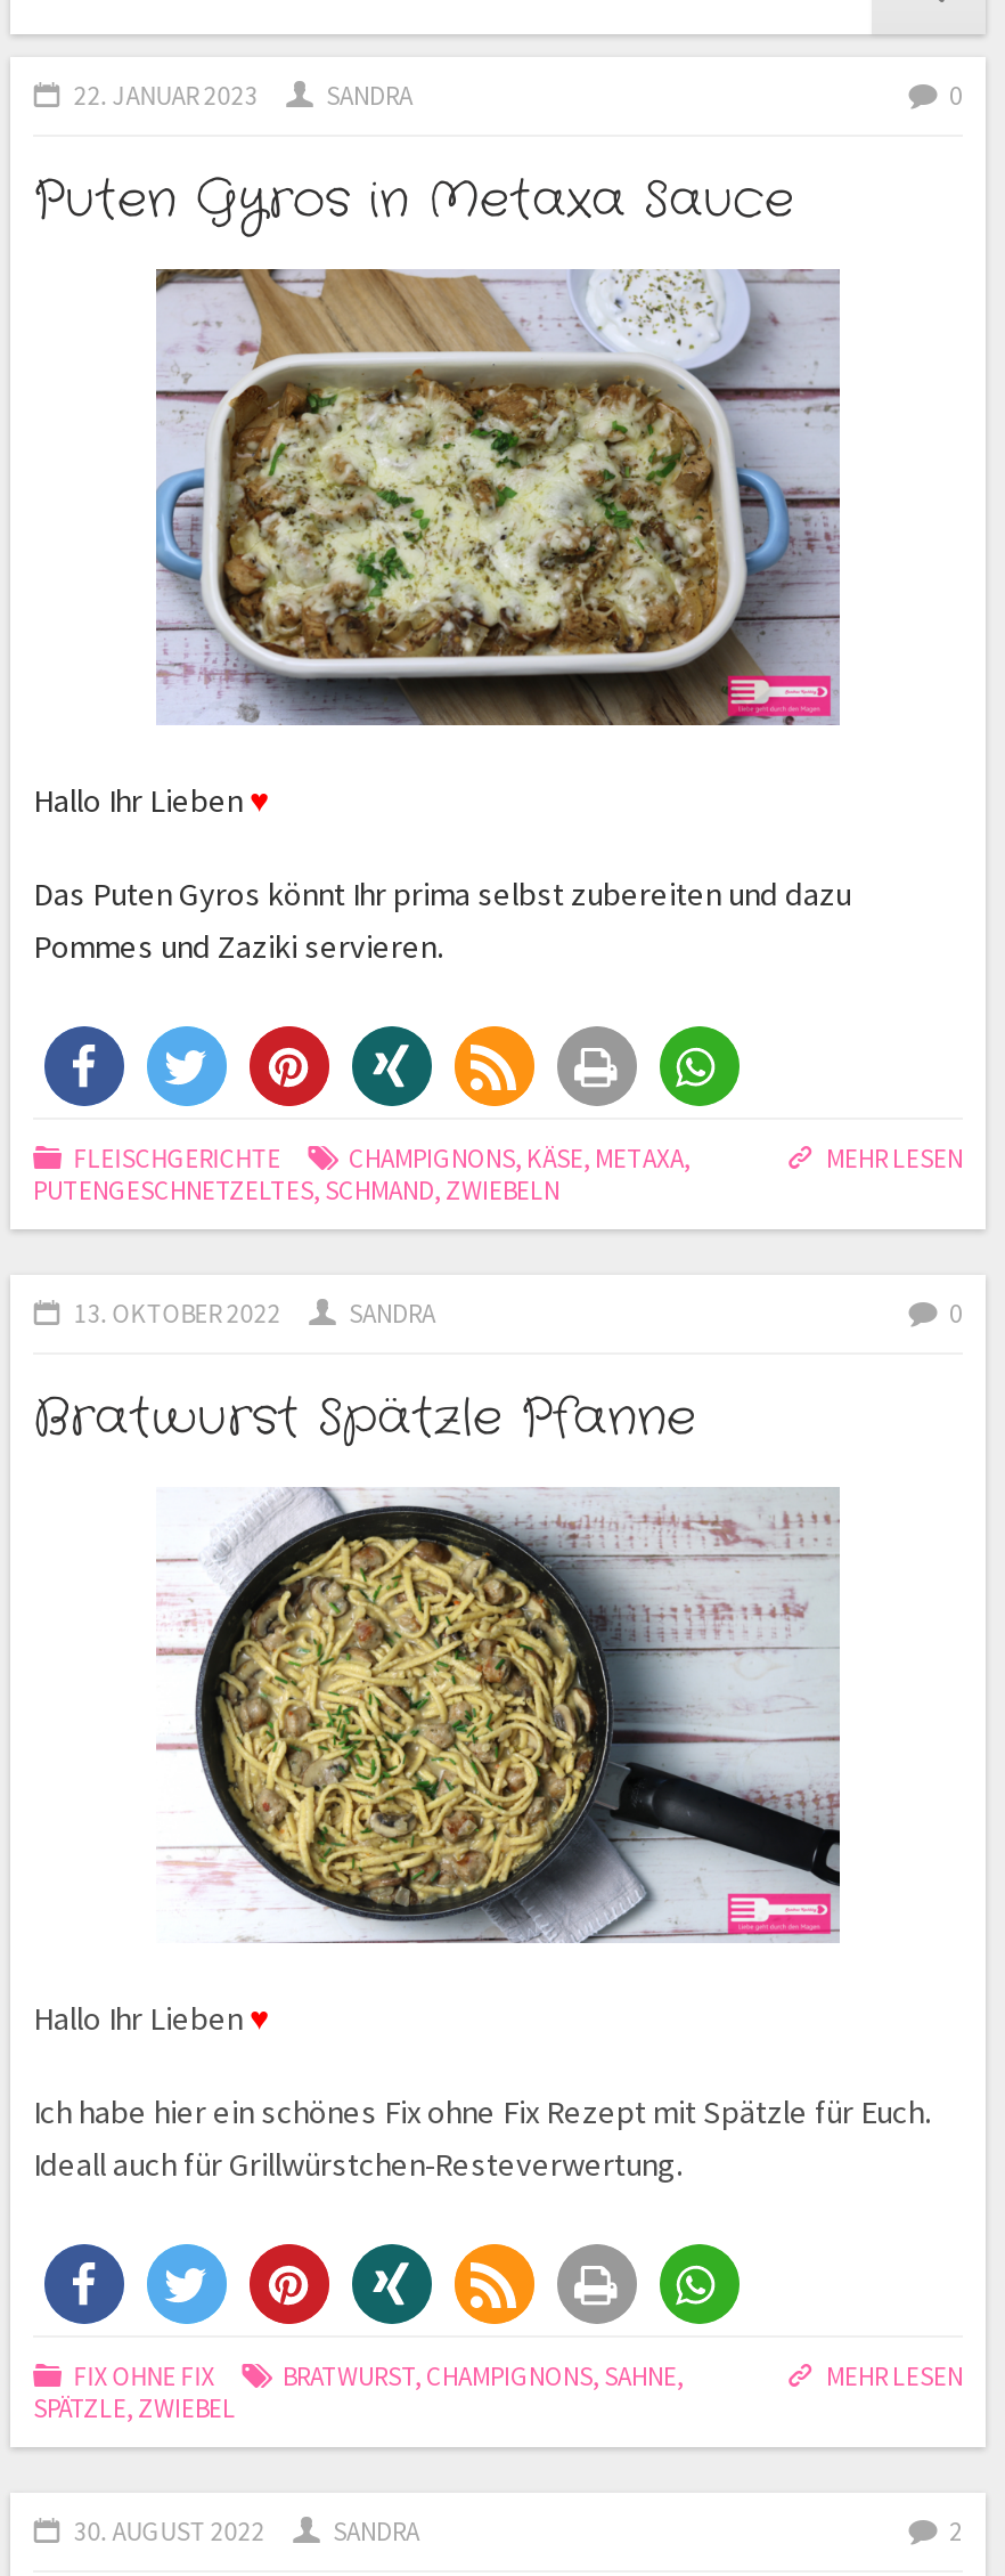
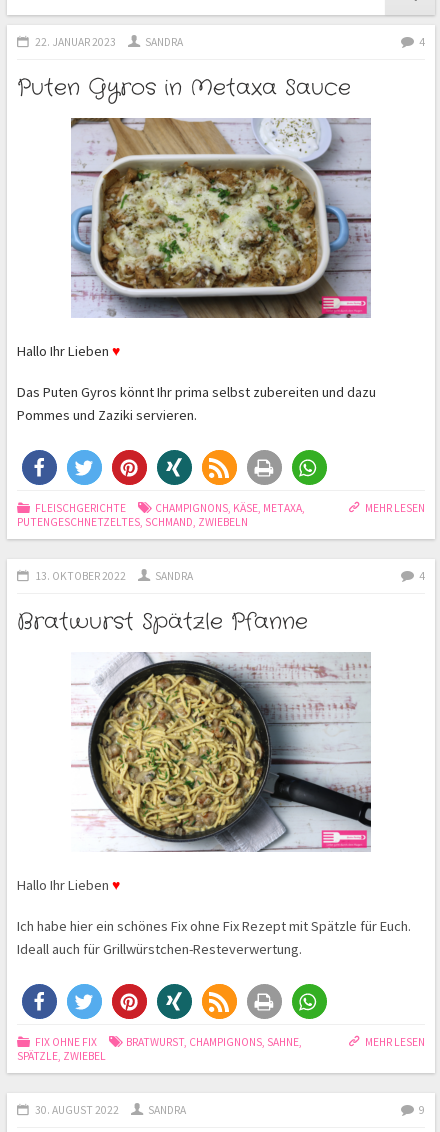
[949,80,963,112] 0 -> [419,35,425,49] 4
[949,1298,963,1330] 0 -> [419,569,425,583] 4
[949,2516,963,2547] 2 -> [419,1103,425,1117] 9

